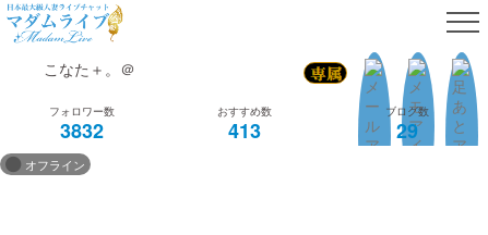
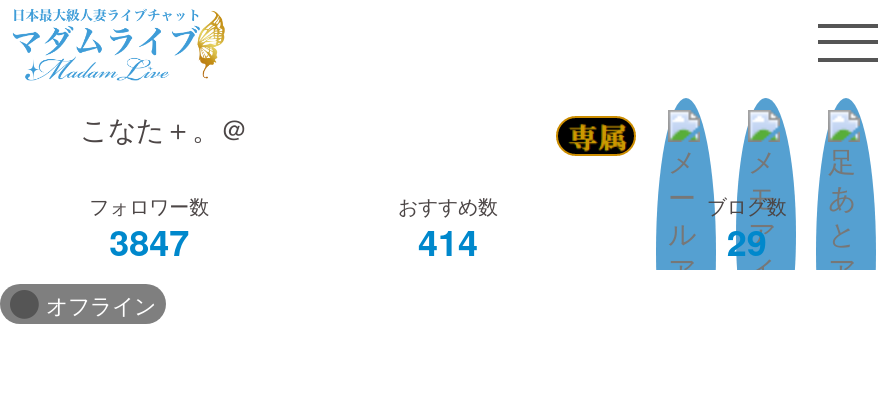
[60,116,103,145] 3832 -> [109,216,189,268] 3847
[228,116,261,145] 413 -> [418,216,478,268] 414

